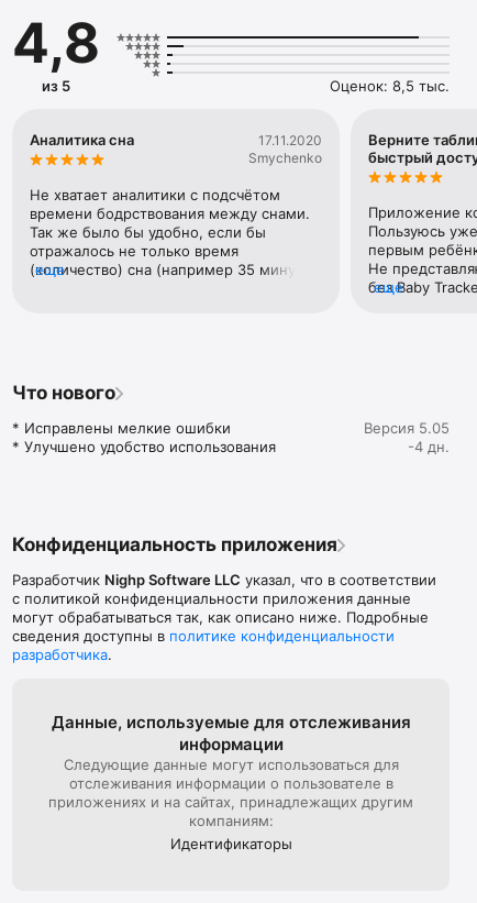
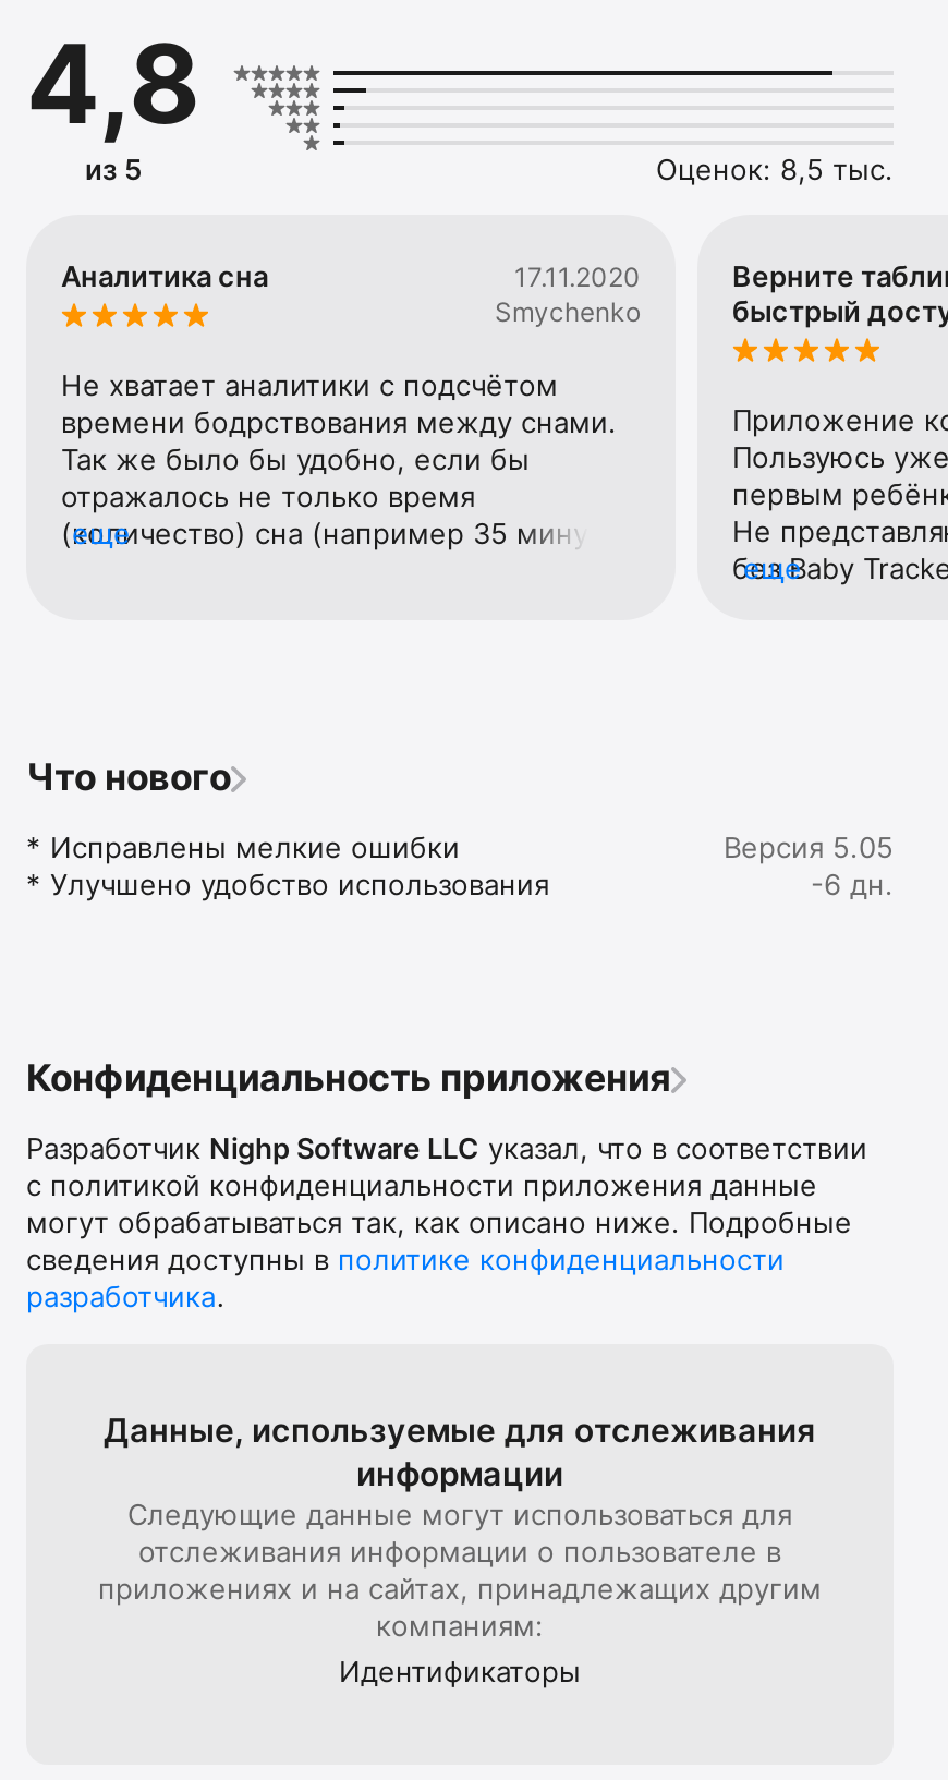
[408,438,450,455] -4 дн. -> [811,867,894,901] -6 дн.

